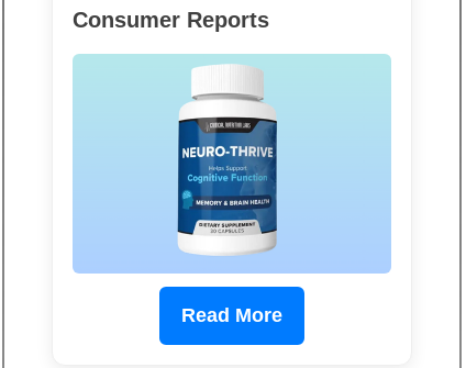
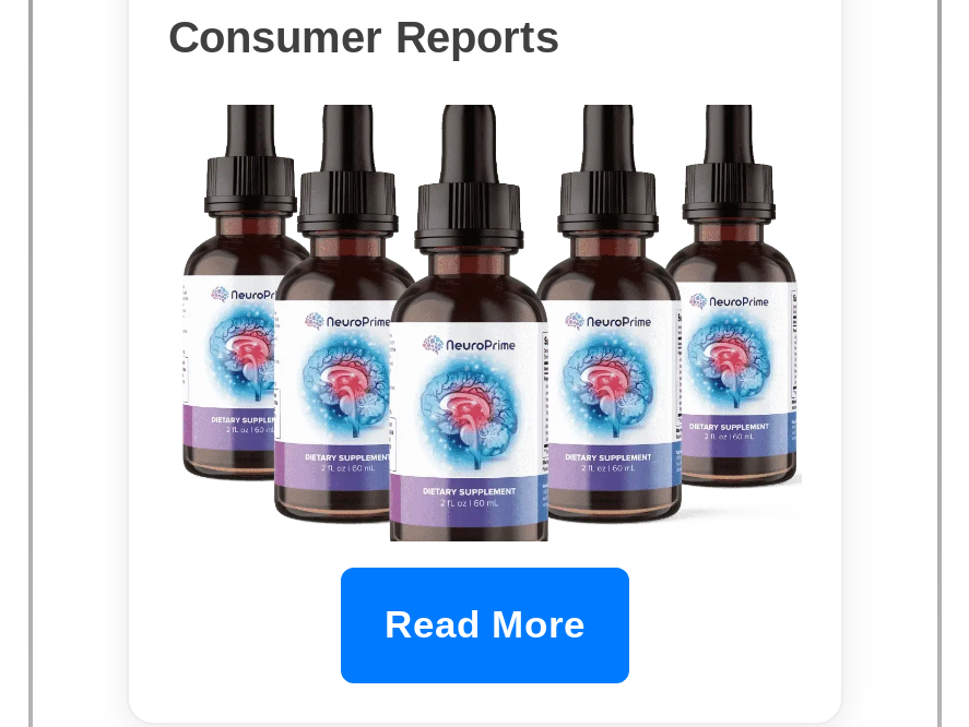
[73,54,391,275] [image] -> [170,102,800,545] [image]

